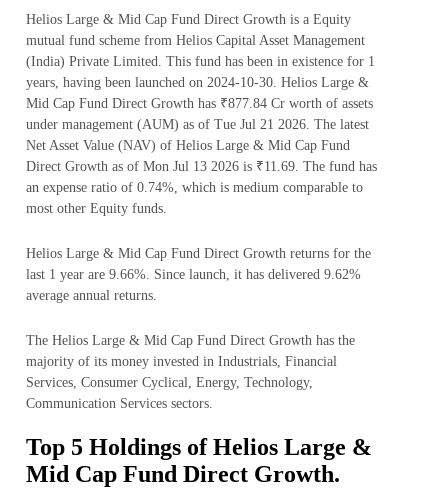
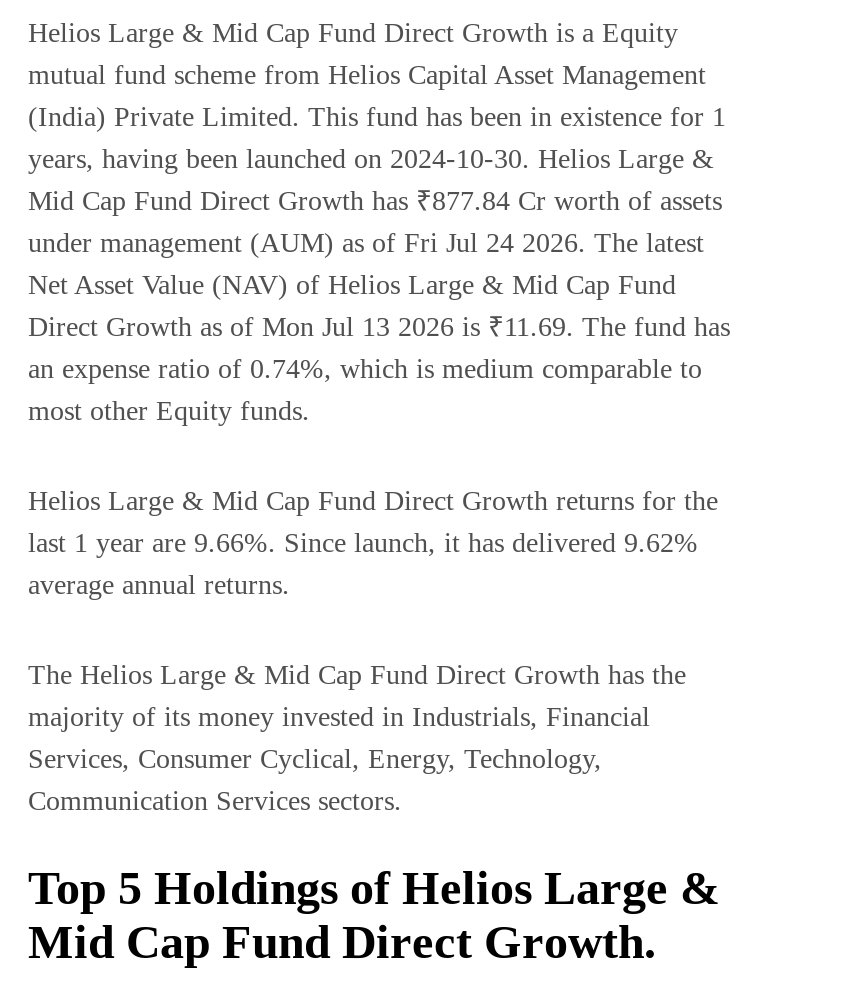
[26,117,369,132] under management (AUM) as of Tue Jul 21 2026. The latest -> [28,228,704,258] under management (AUM) as of Fri Jul 24 2026. The latest

